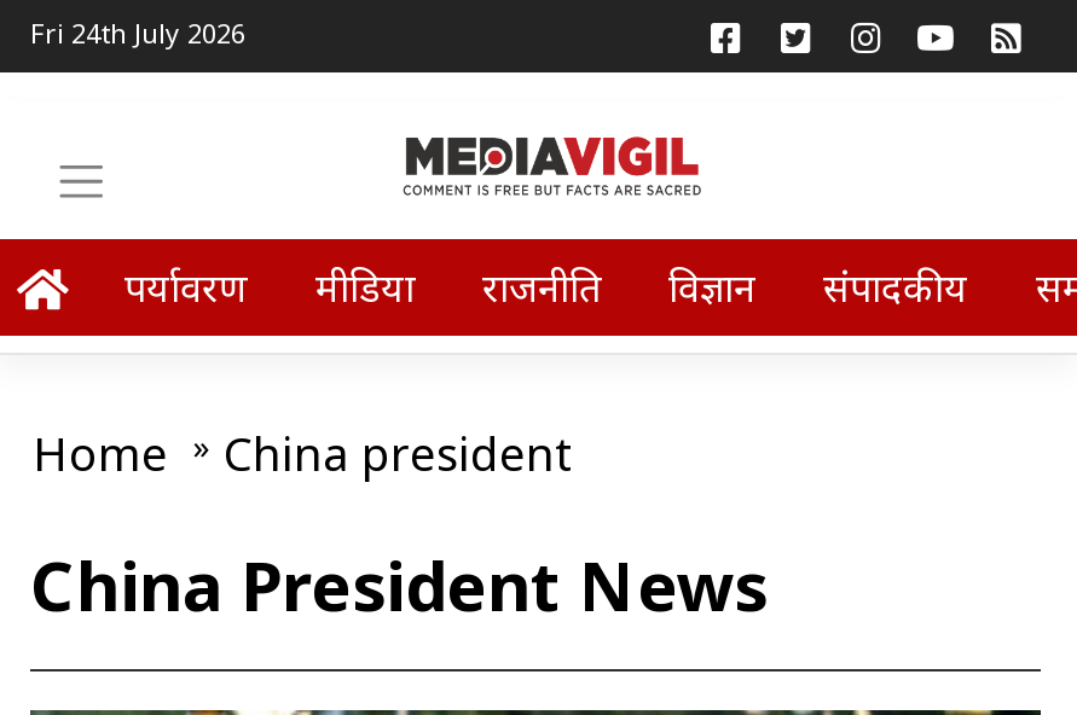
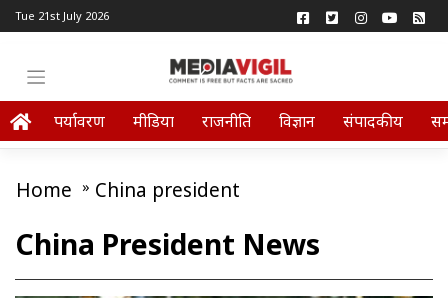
[30,14,245,51] Fri 24th July 2026 -> [15,8,109,23] Tue 21st July 2026

